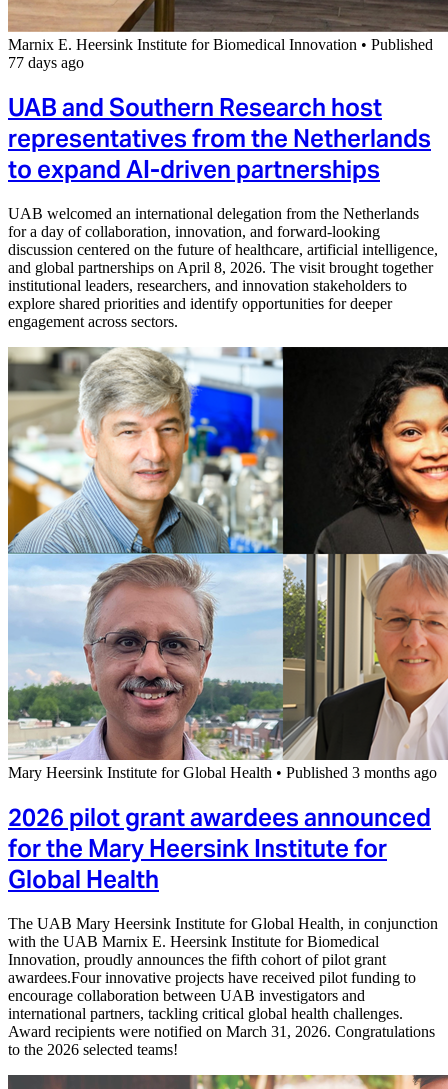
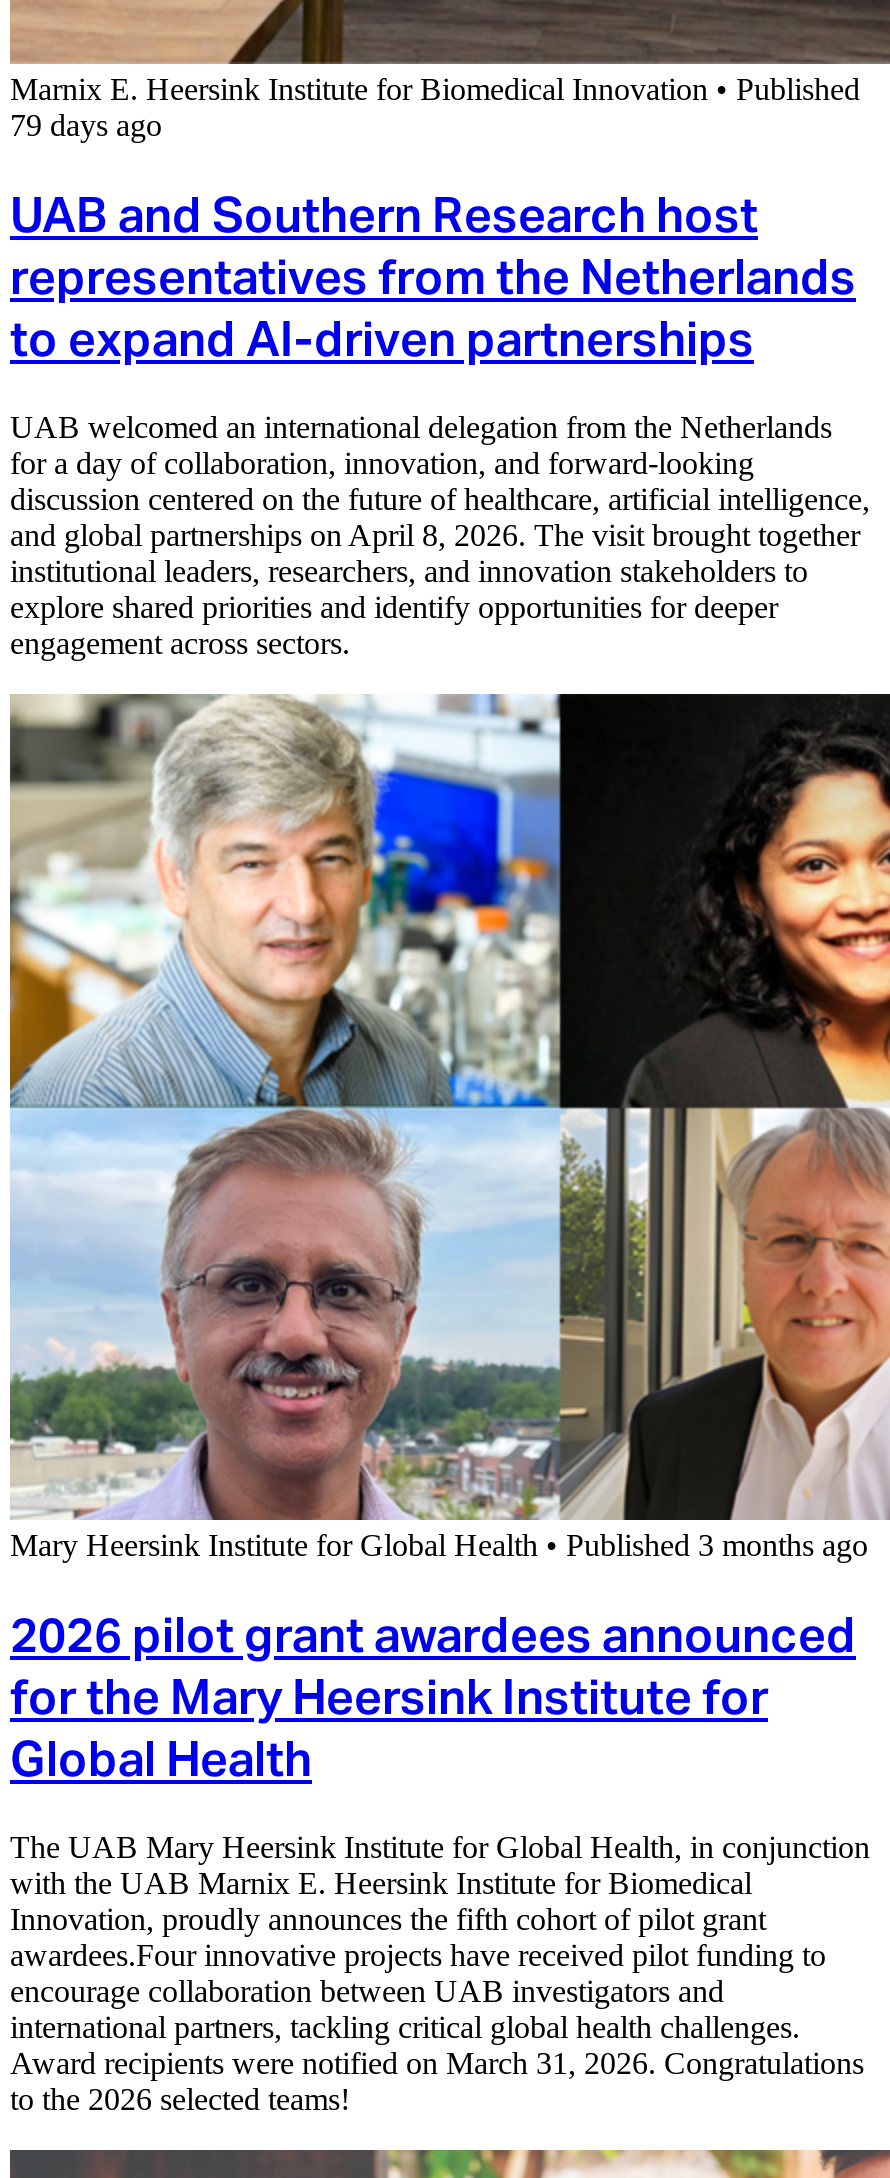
[8,54,84,71] 77 days ago -> [10,108,162,142] 79 days ago

